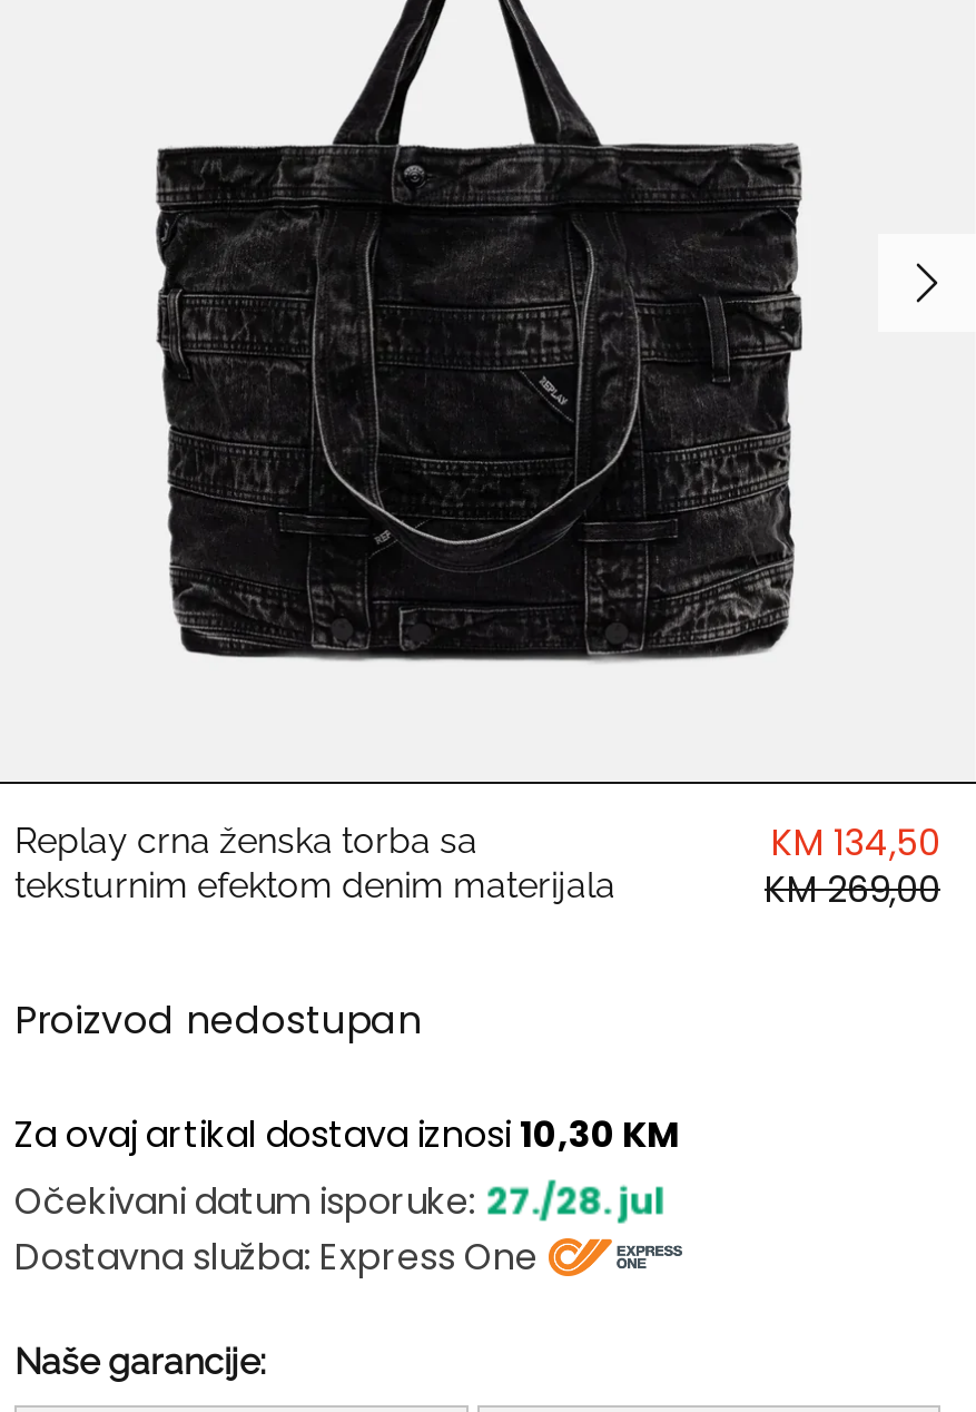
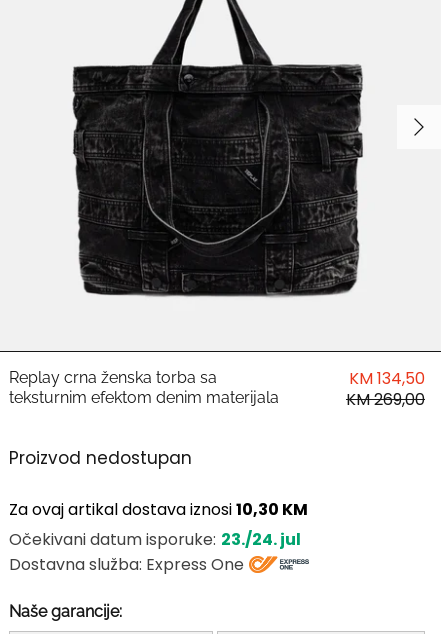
[14,1174,667,1227] Očekivani datum isporuke: 27./28. jul -> [9,528,301,551] Očekivani datum isporuke: 23./24. jul

